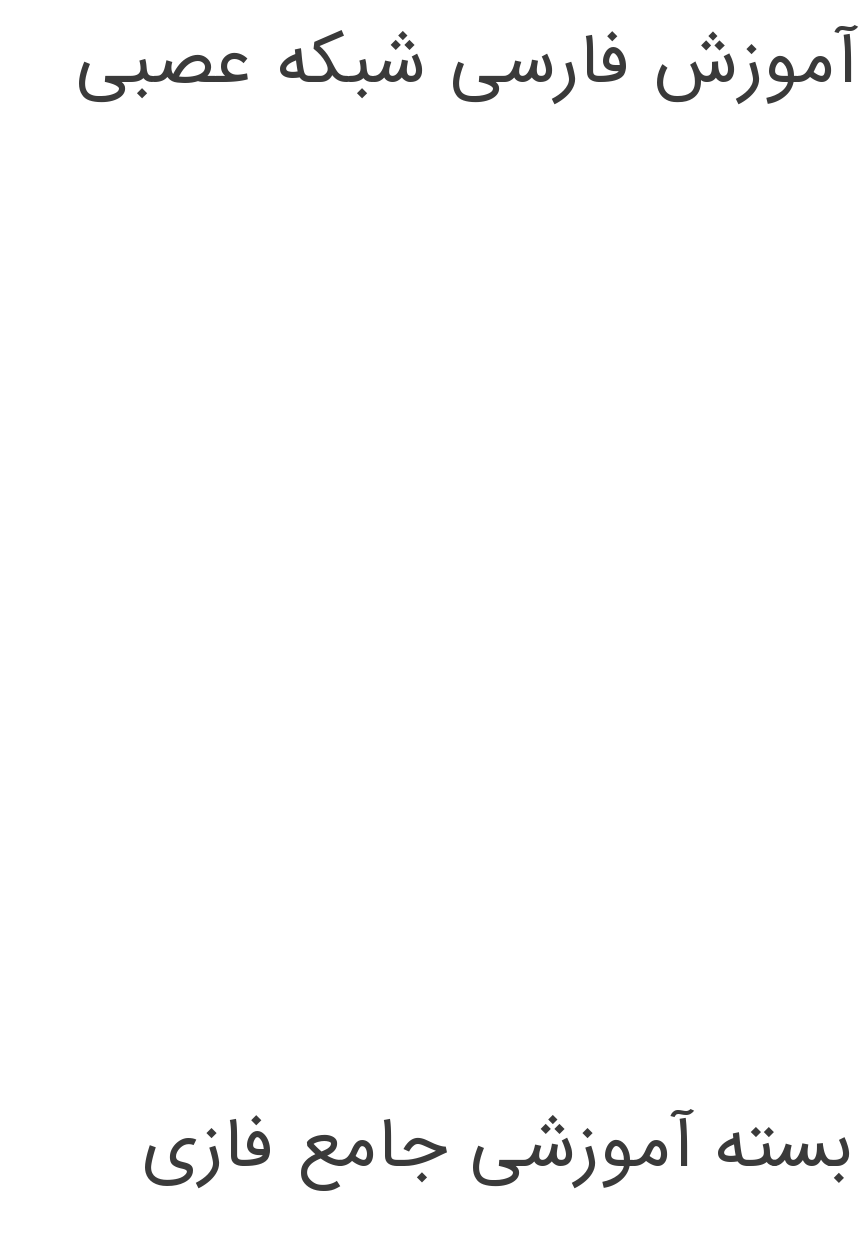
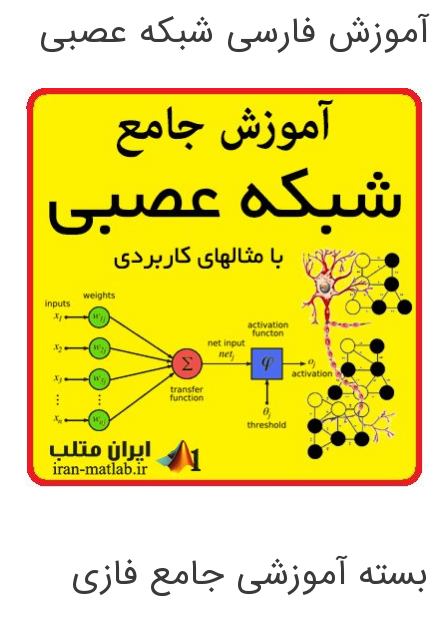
none -> [25,87,423,487] [image]

